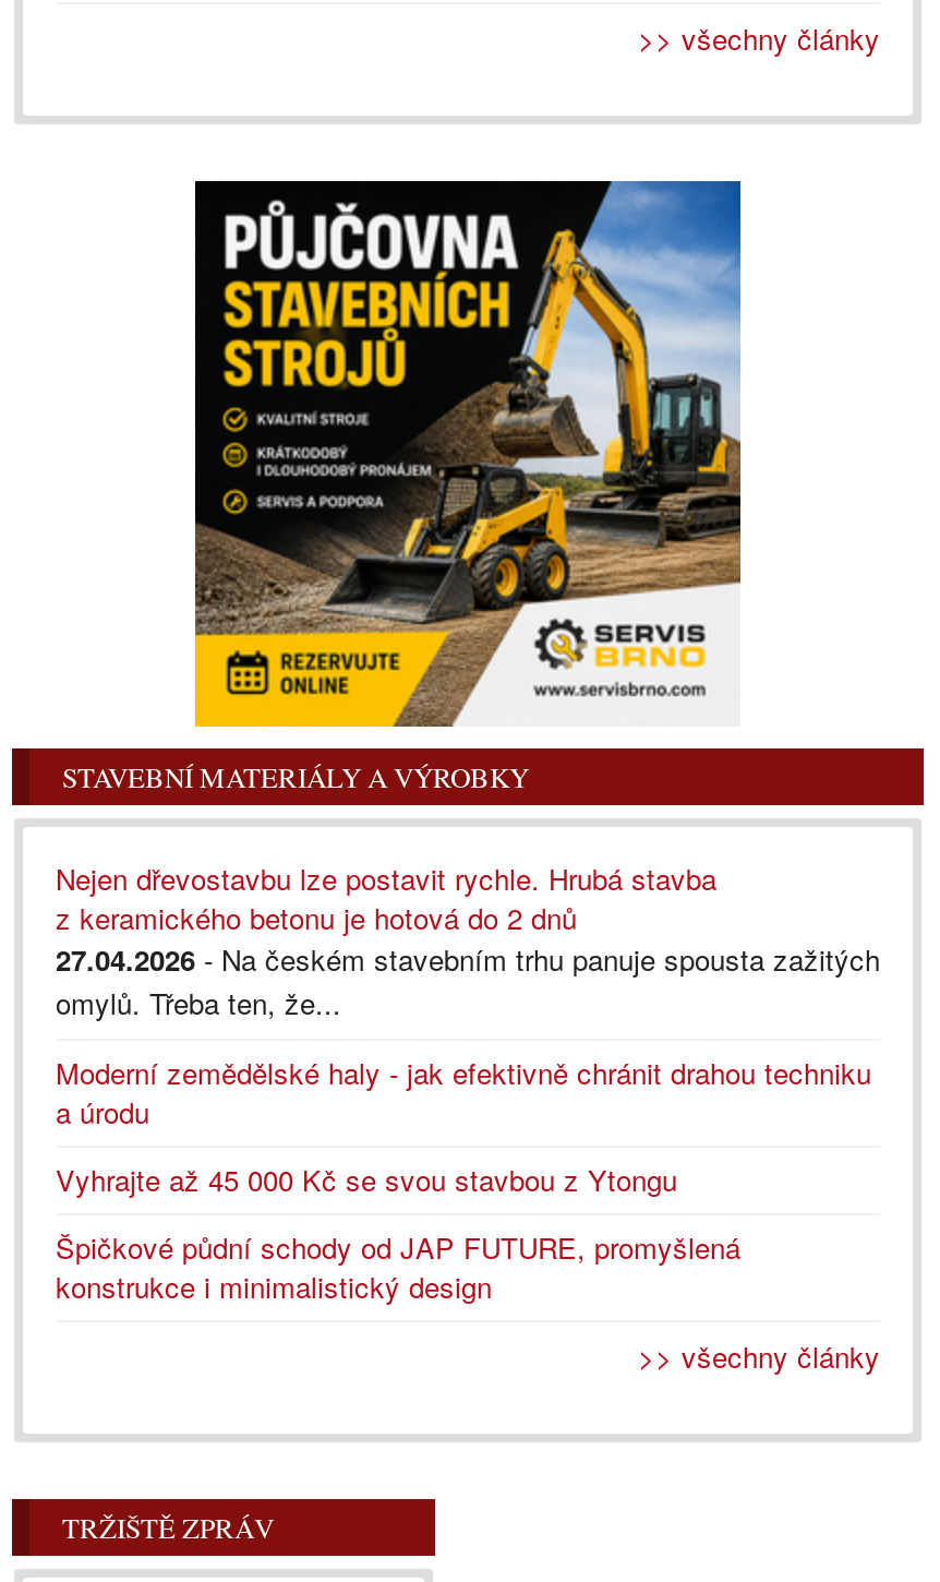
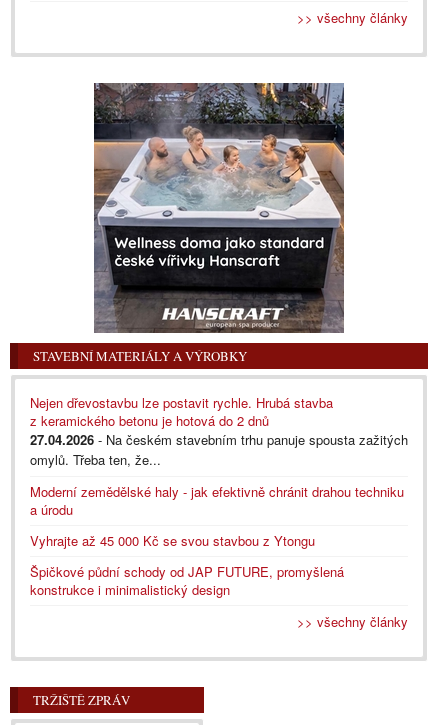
[193,179,743,729] [image] -> [93,82,345,334] [image]

